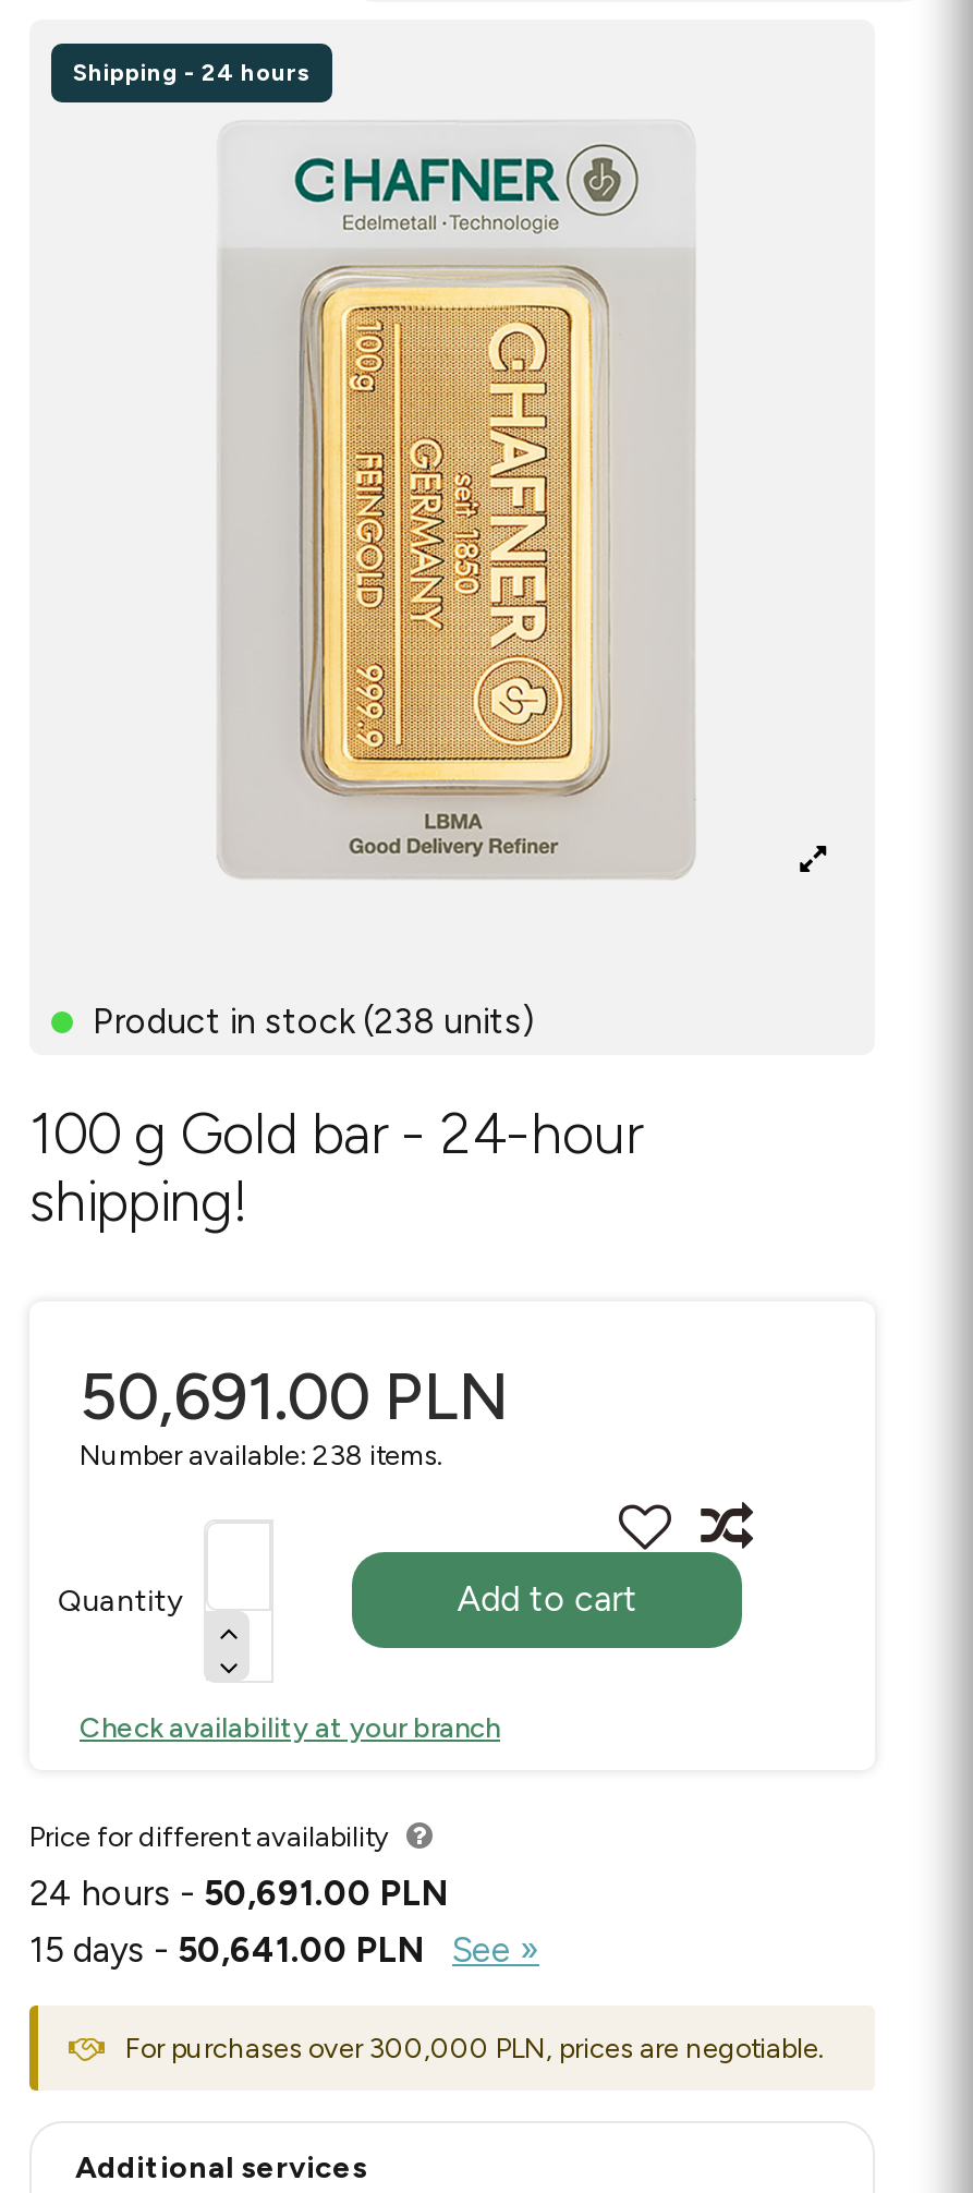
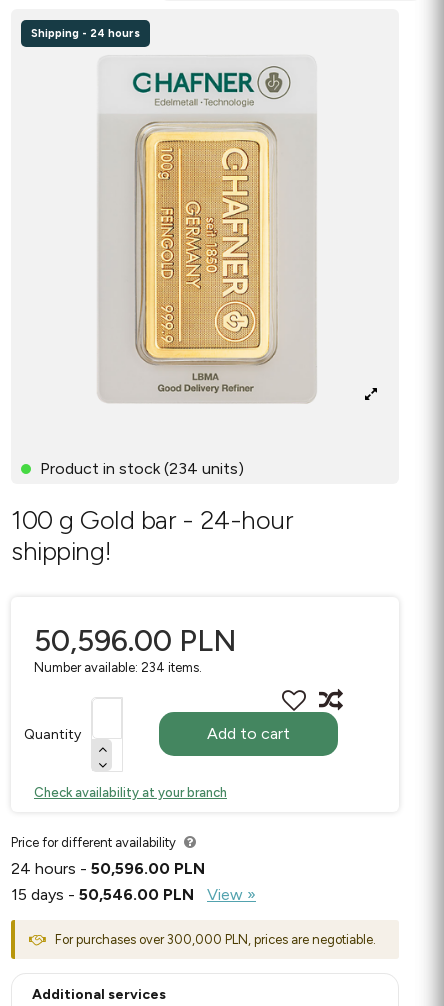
[84,1000,535,1041] Product in stock (238 units) -> [36,459,244,478] Product in stock (234 units)
[80,1355,511,1436] 50,691.00 PLN -> [34,622,237,659] 50,596.00 PLN
[80,1438,443,1471] Number available: 238 items. -> [34,660,202,675] Number available: 234 items.
[29,1874,539,1972] 24 hours - 50,691.00 PLN | 15 days - 50,641.00 PLN | See » -> [11,859,256,904] 24 hours - 50,596.00 PLN | 15 days - 50,546.00 PLN | View »

